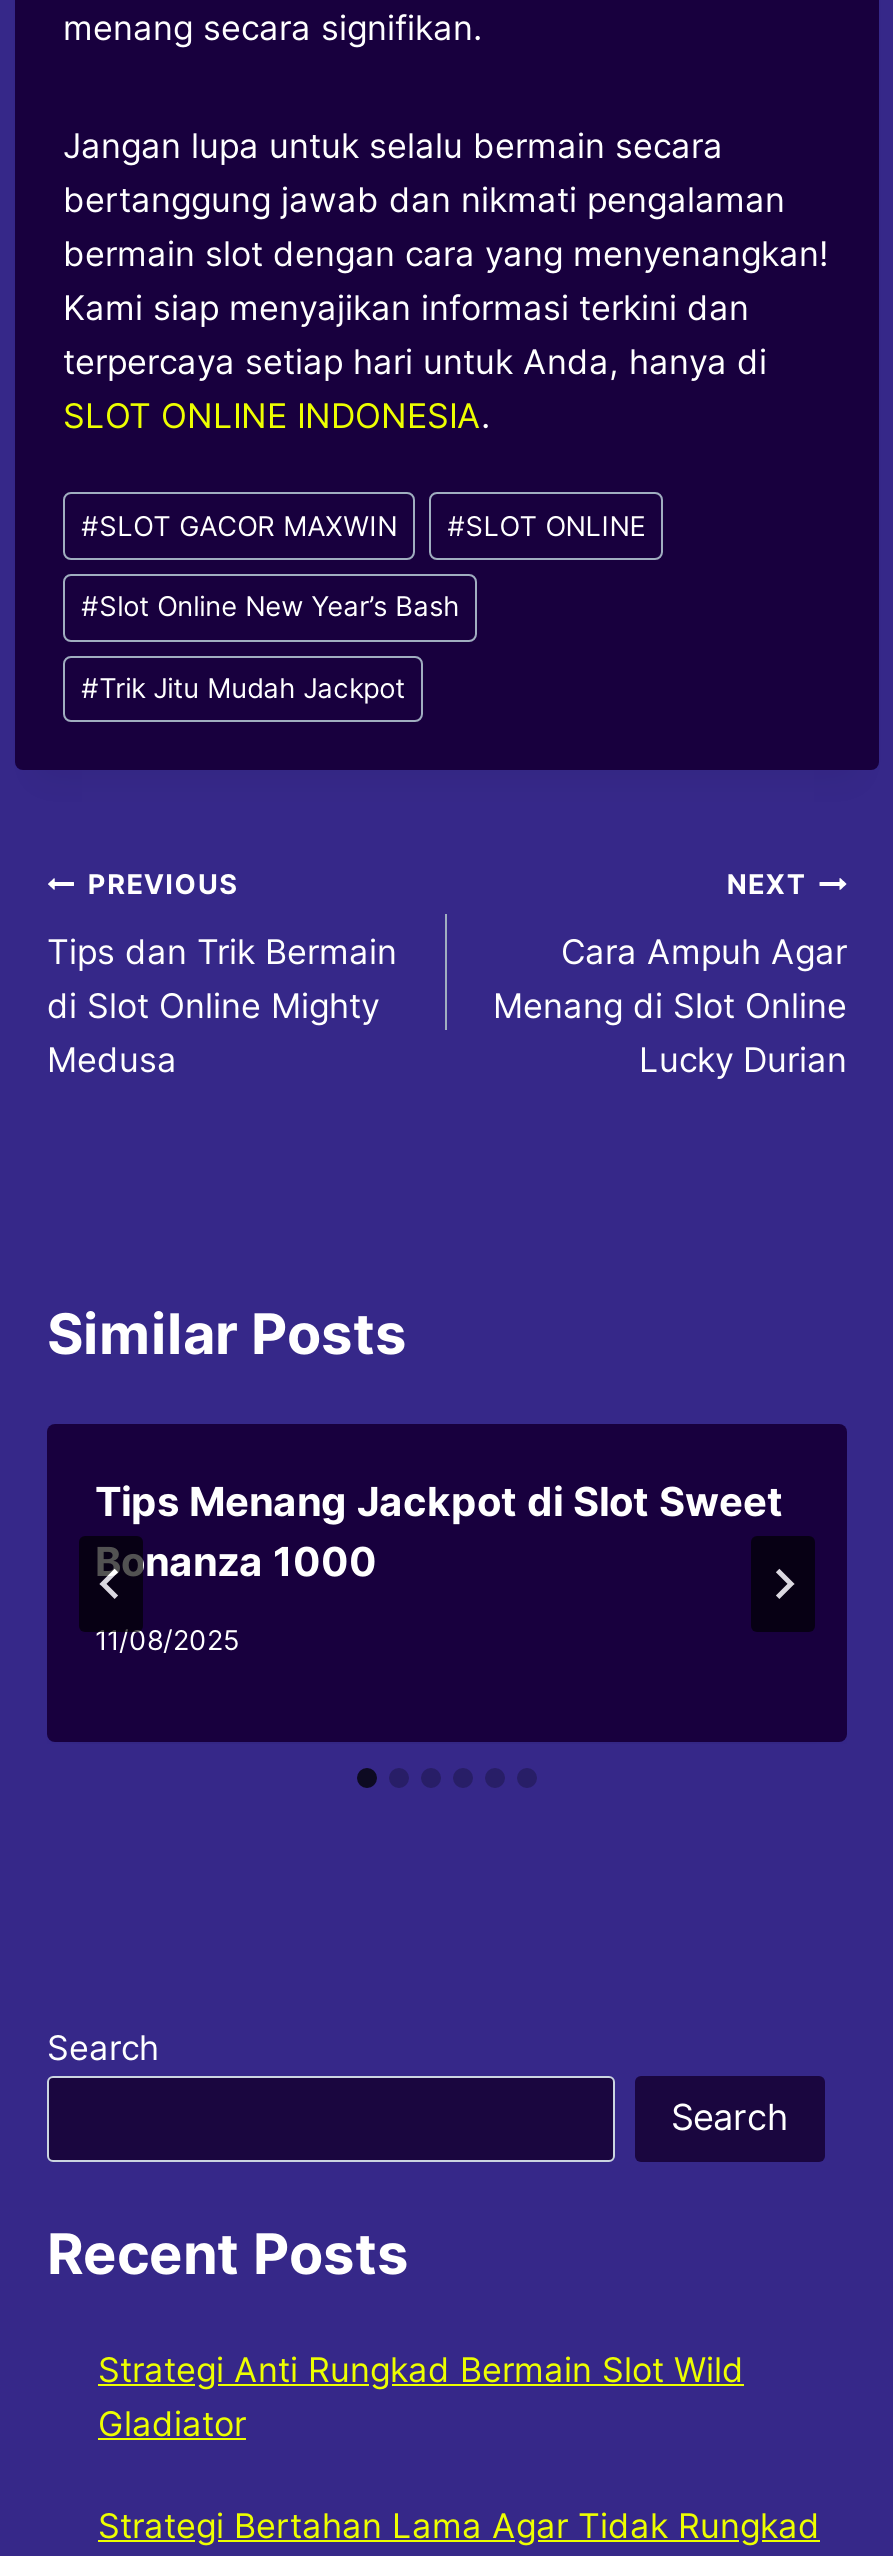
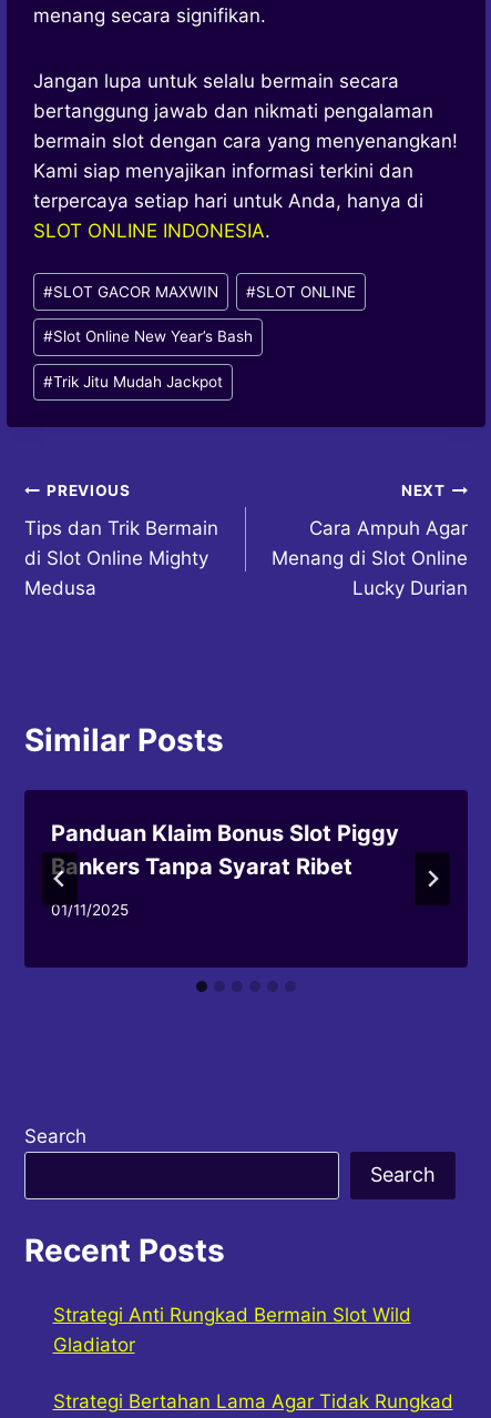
[95,1479,783,1587] Tips Menang Jackpot di Slot Sweet | Bonanza 1000 -> [51,820,399,880] Panduan Klaim Bonus Slot Piggy | Bankers Tanpa Syarat Ribet
[95,1624,239,1656] 11/08/2025 -> [51,901,129,919] 01/11/2025

